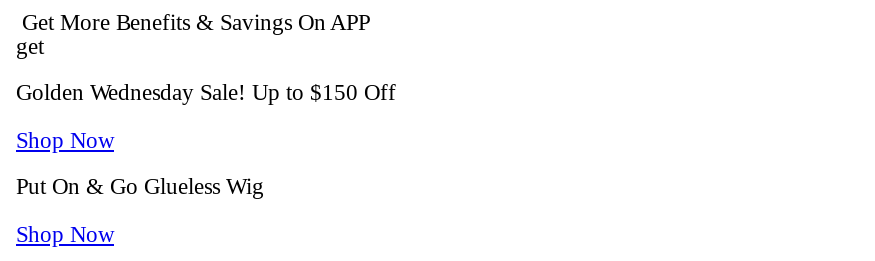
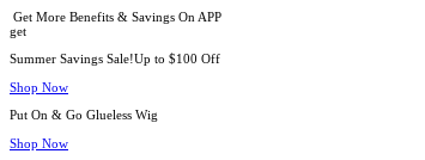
[16,81,396,105] Golden Wednesday Sale! Up to $150 Off -> [10,52,220,66] Summer Savings Sale!Up to $100 Off

